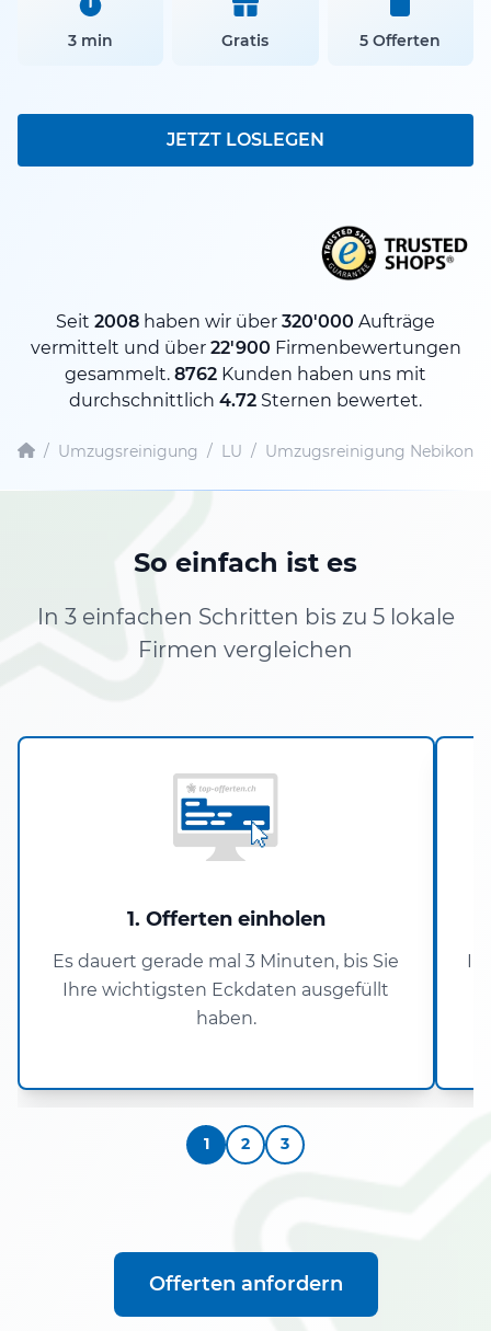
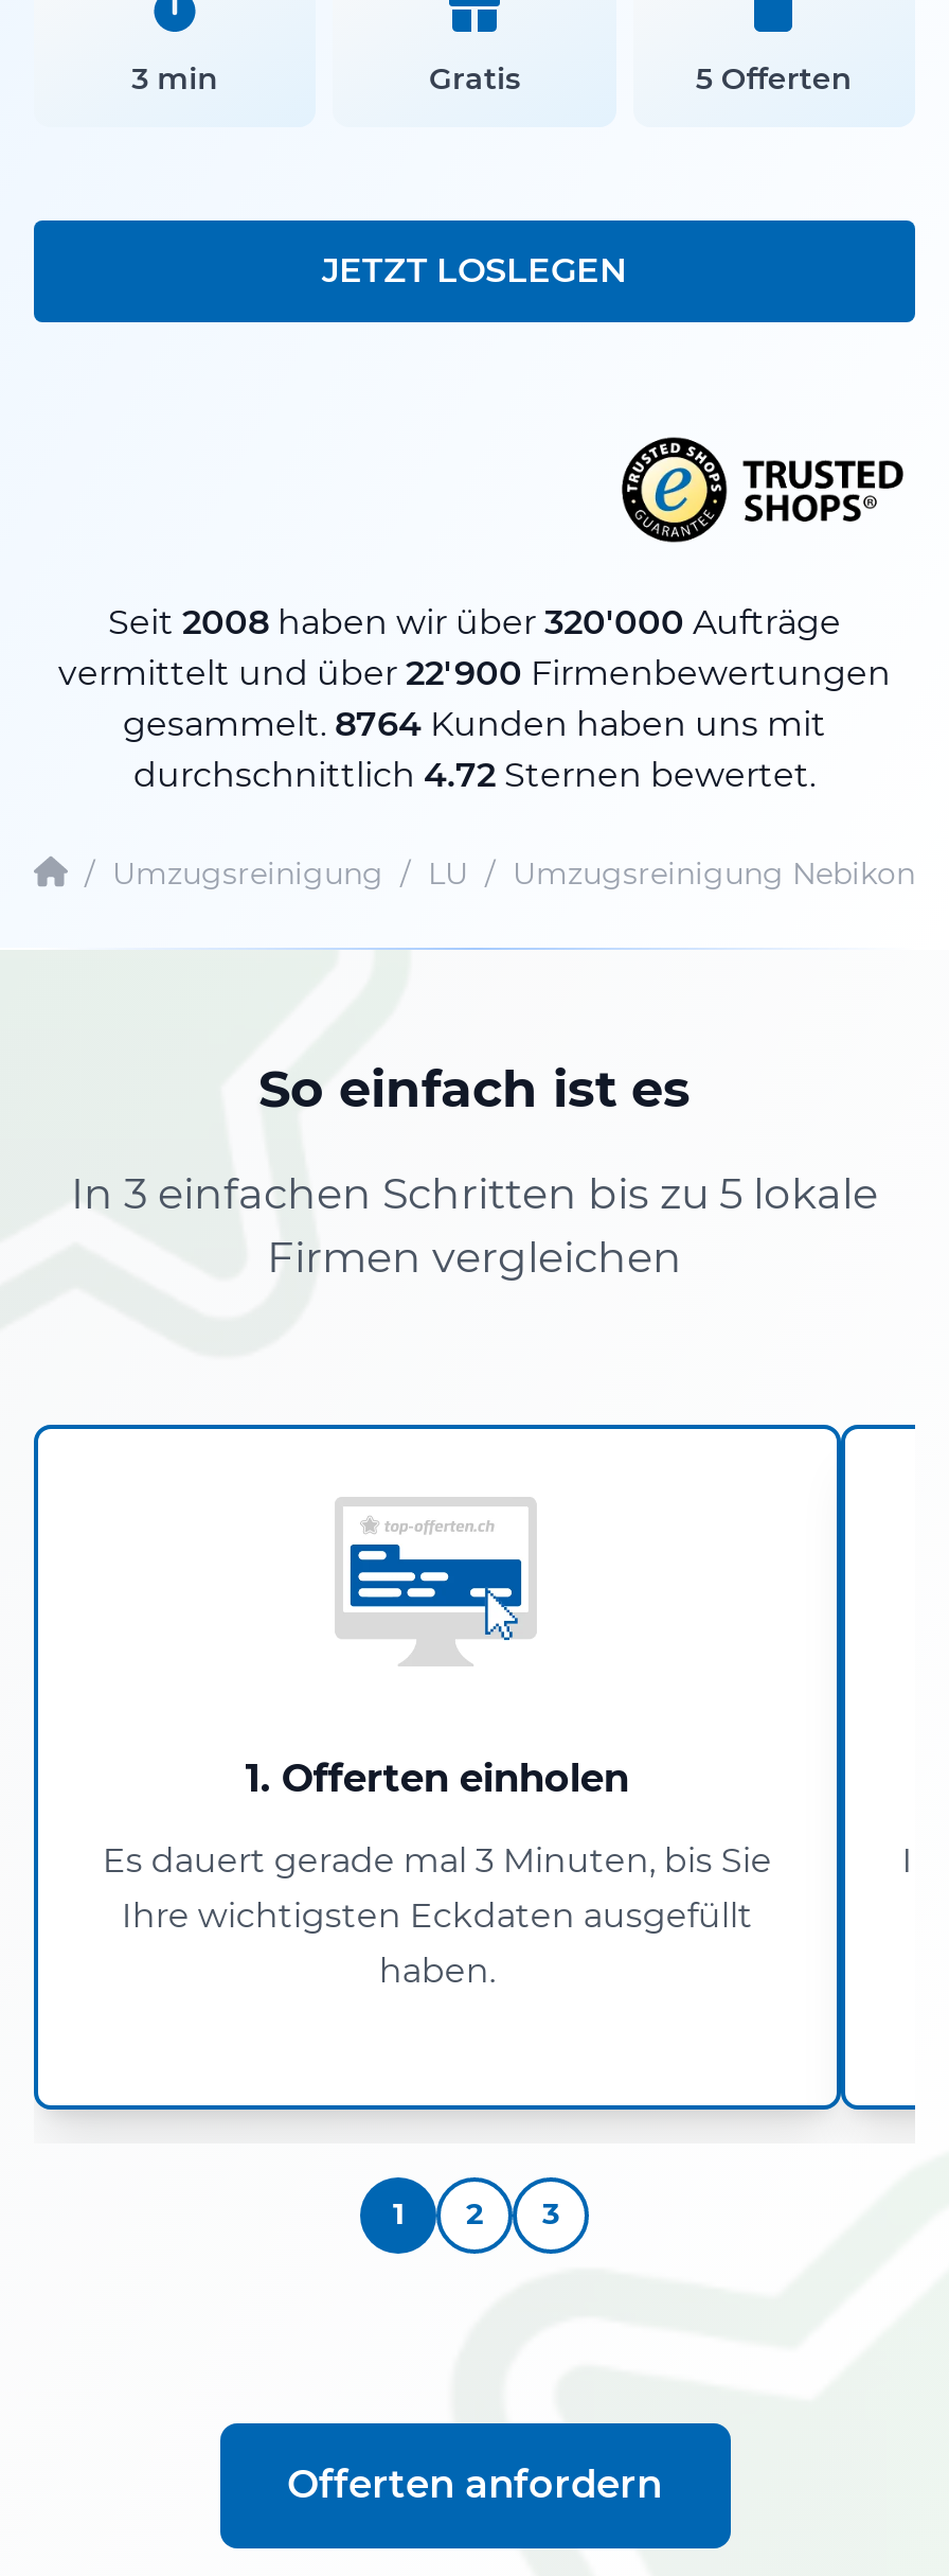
[65,364,426,384] gesammelt. 8762 Kunden haben uns mit -> [123,704,826,744] gesammelt. 8764 Kunden haben uns mit

